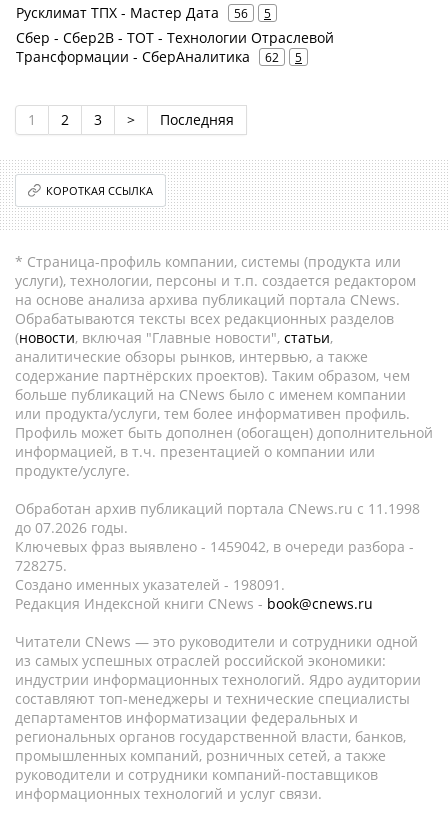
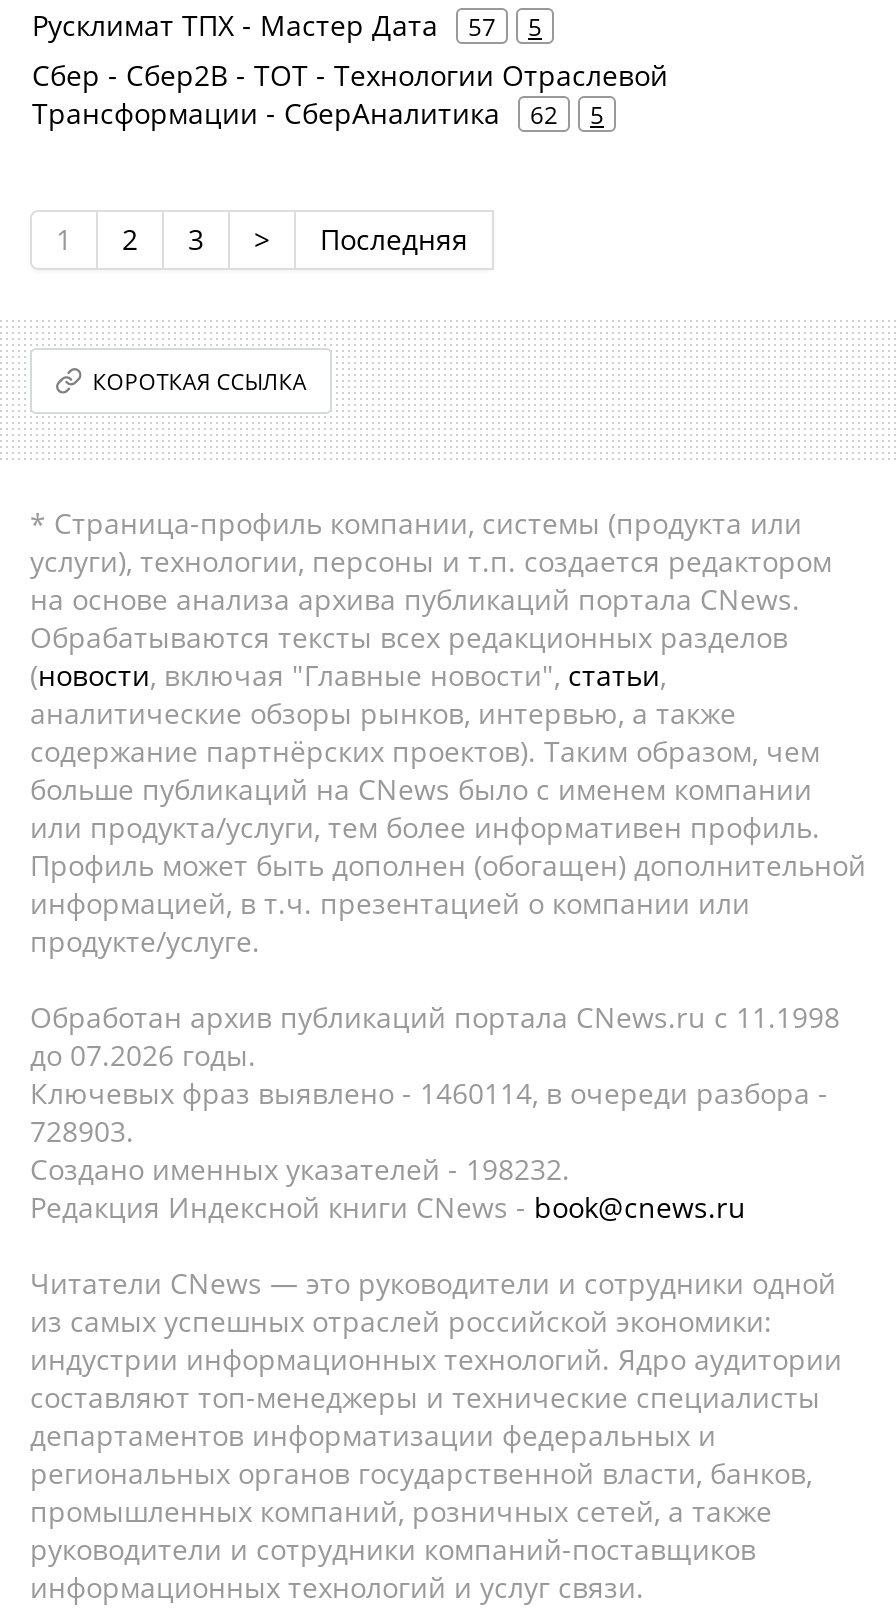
[16,3,271,22] Русклимат ТПХ - Мастер Дата 56 5 -> [32,6,542,44] Русклимат ТПХ - Мастер Дата 57 5
[15,537,414,556] Ключевых фраз выявлено - 1459042, в очереди разбора - -> [30,1074,828,1112] Ключевых фраз выявлено - 1460114, в очереди разбора -
[15,556,67,575] 728275. -> [30,1112,134,1150] 728903.
[15,575,285,594] Создано именных указателей - 198091. -> [30,1150,570,1188] Создано именных указателей - 198232.

